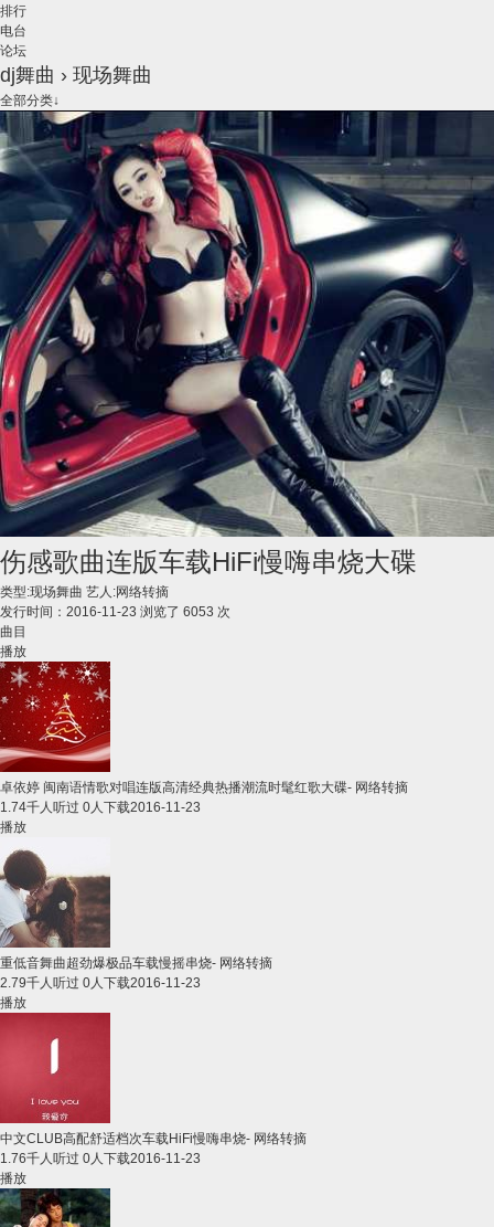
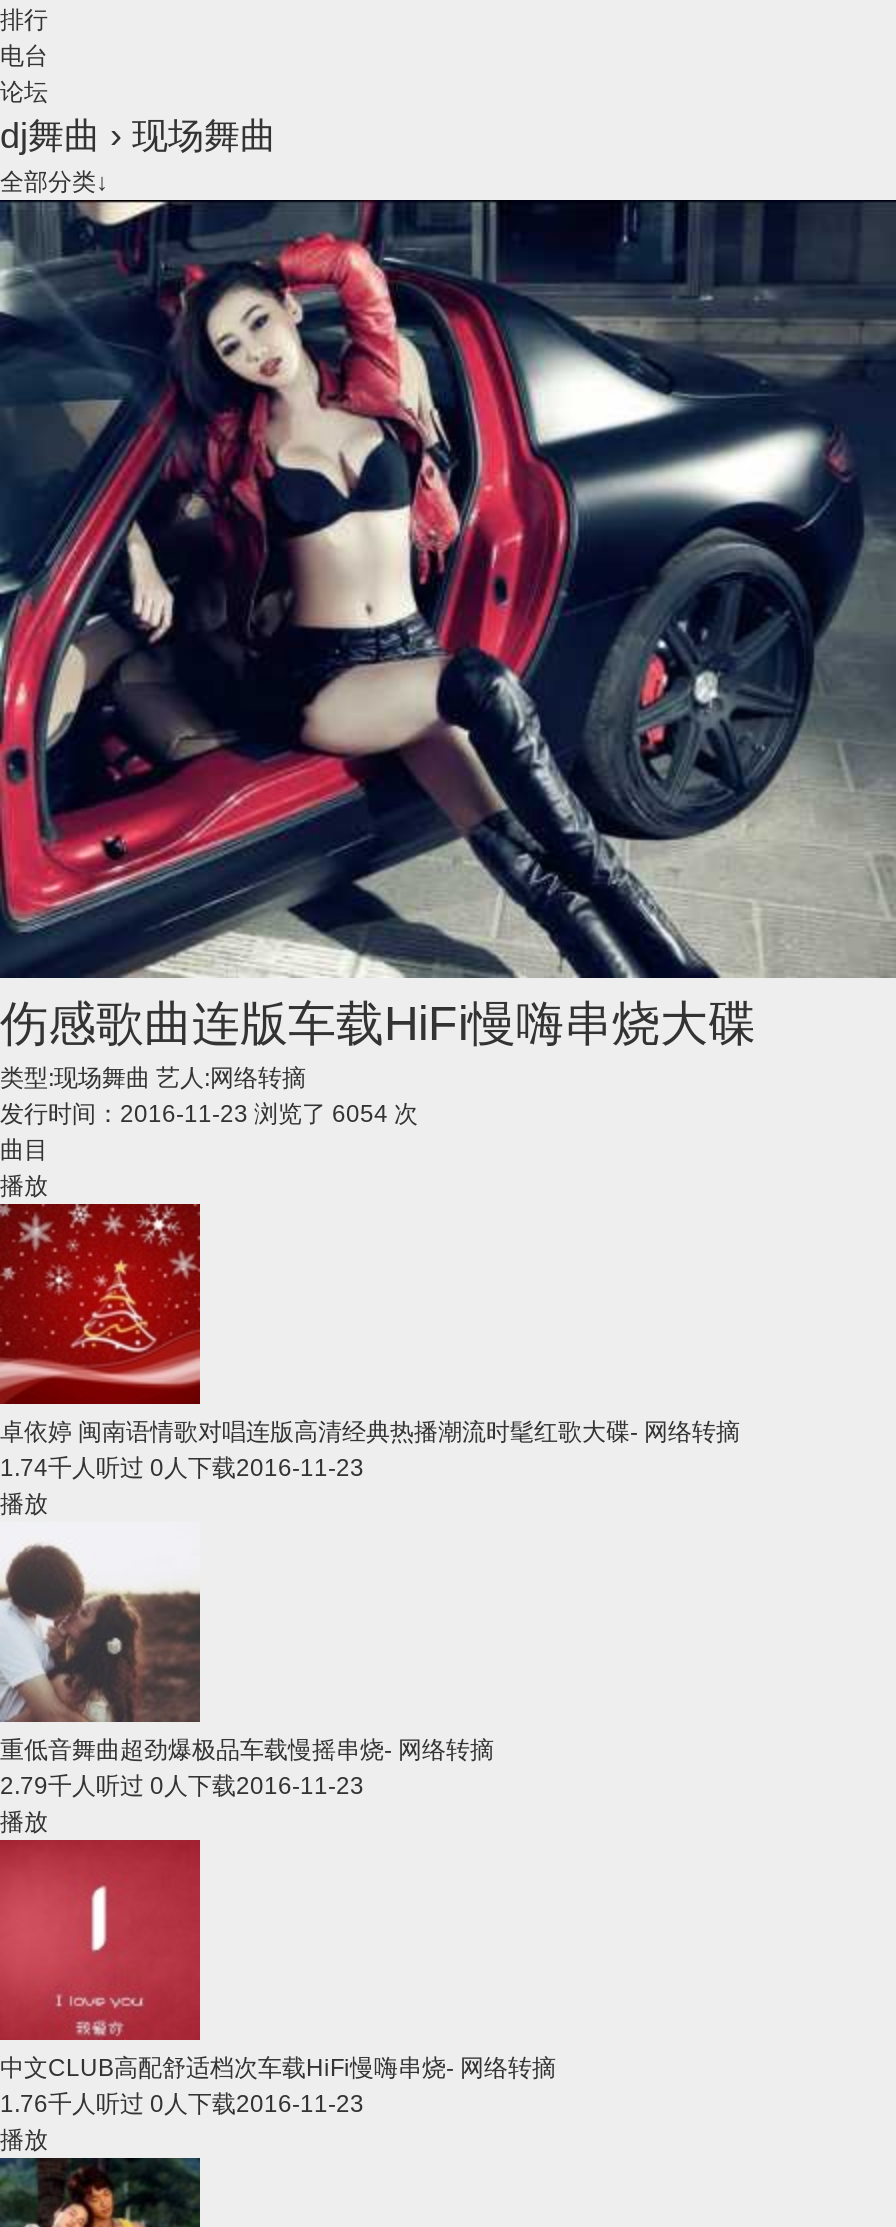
[0,605,230,620] 发行时间：2016-11-23 浏览了 6053 次 -> [0,1100,418,1128] 发行时间：2016-11-23 浏览了 6054 次

